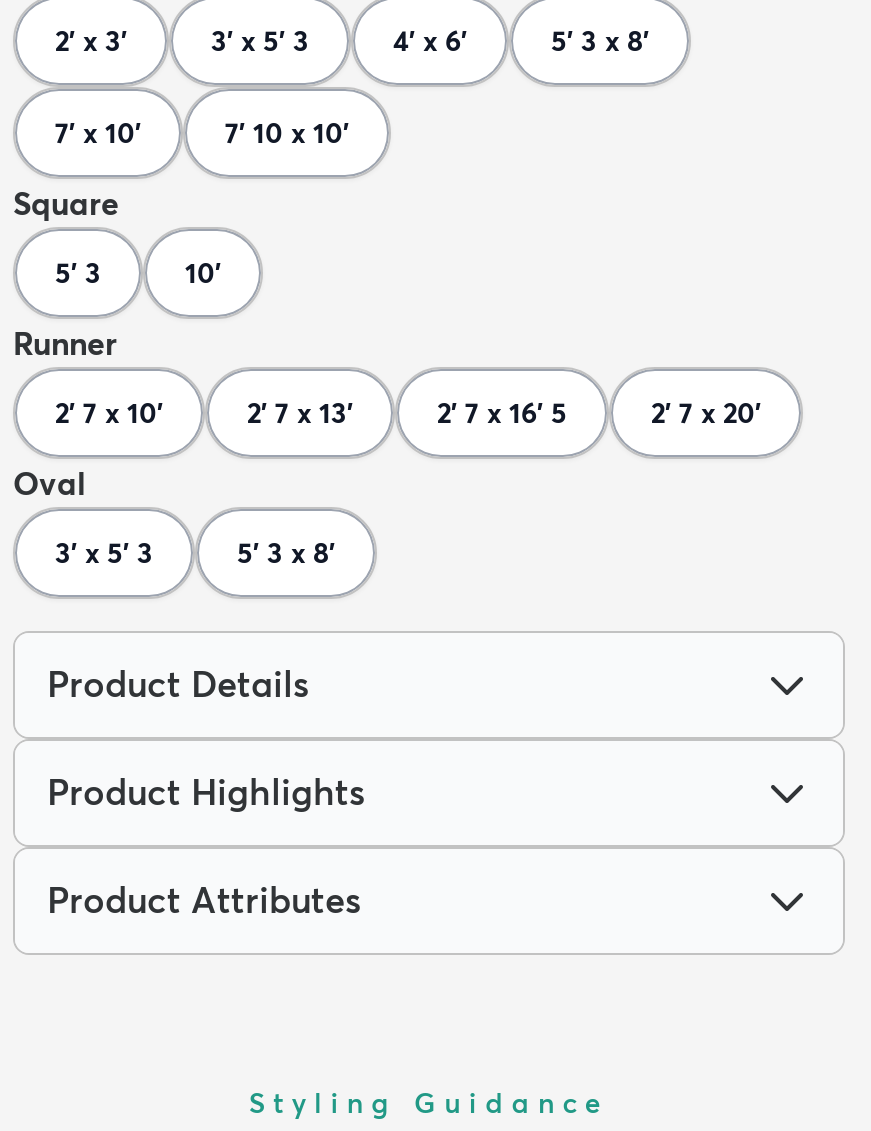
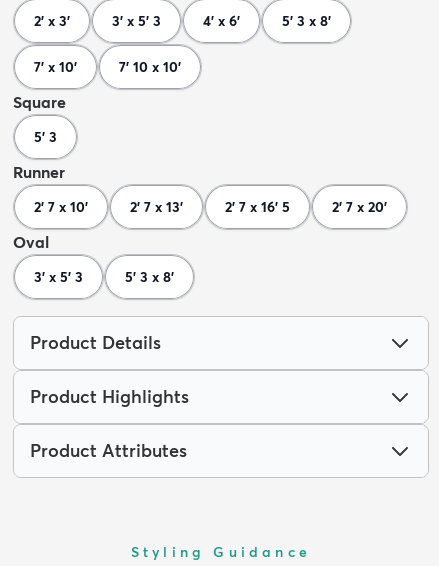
[185,255,221,291] 10' -> none

